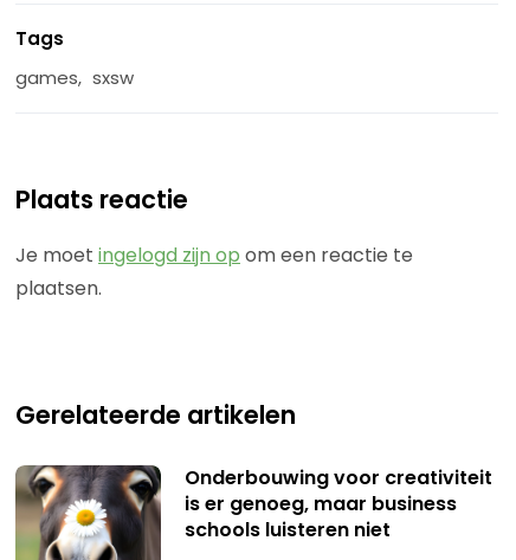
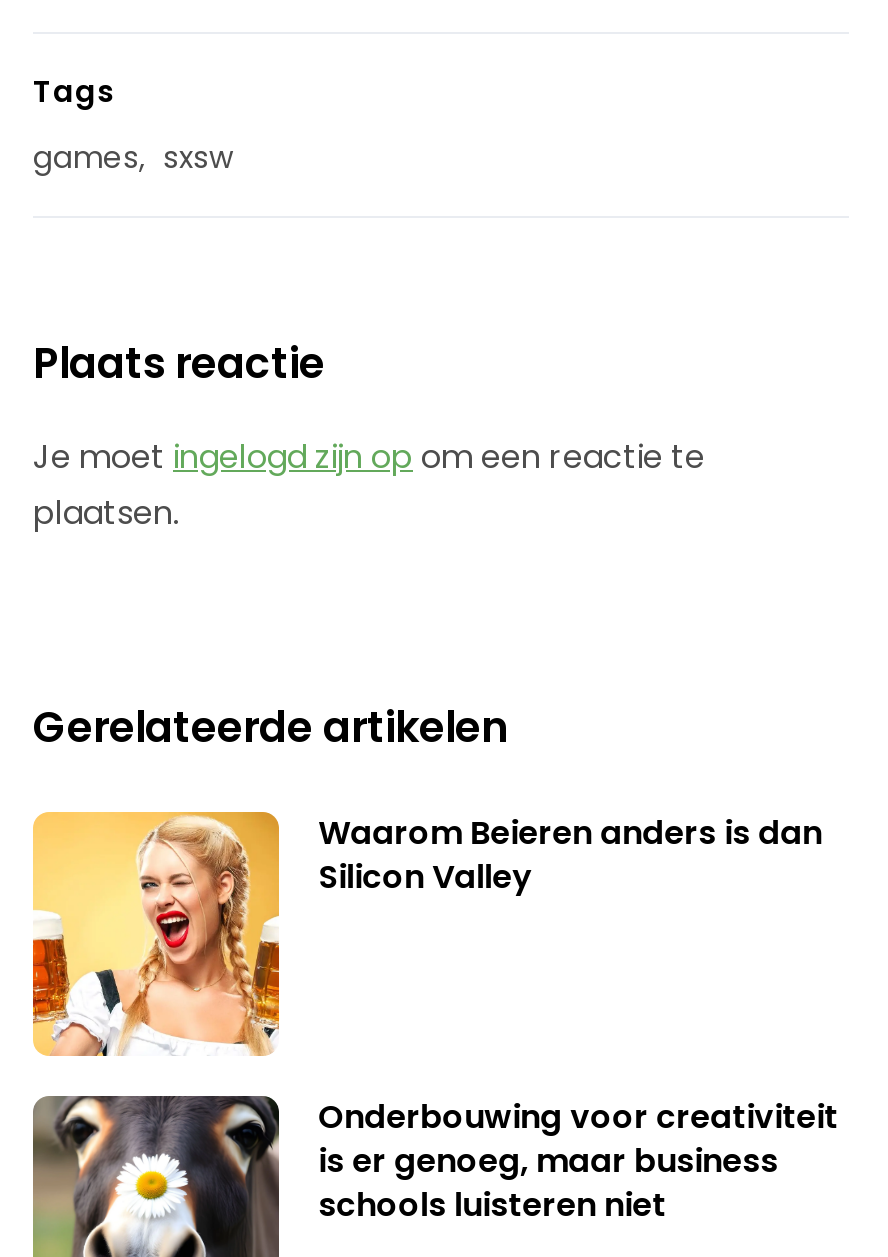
none -> [31,809,822,1058] [image] | Waarom Beieren anders is dan | Silicon Valley

